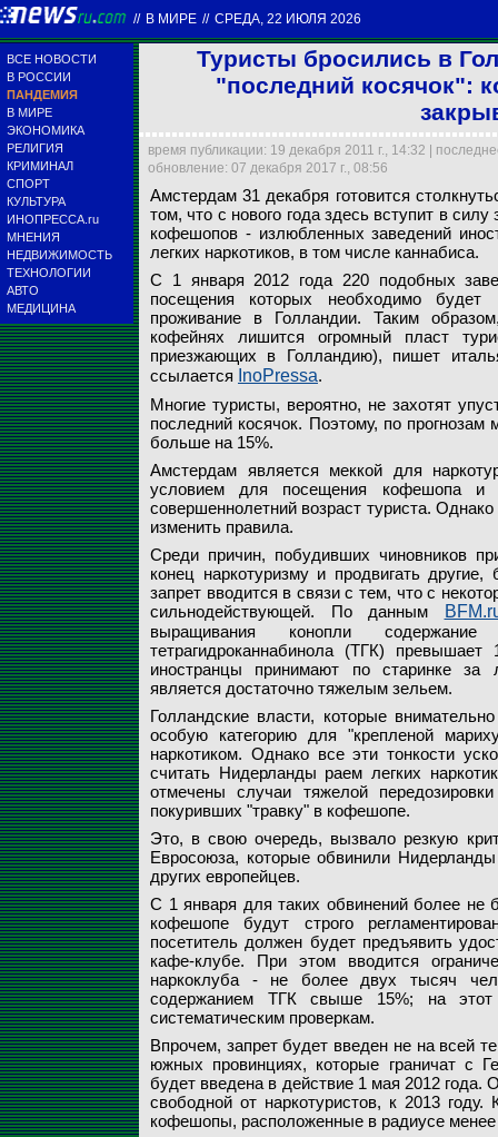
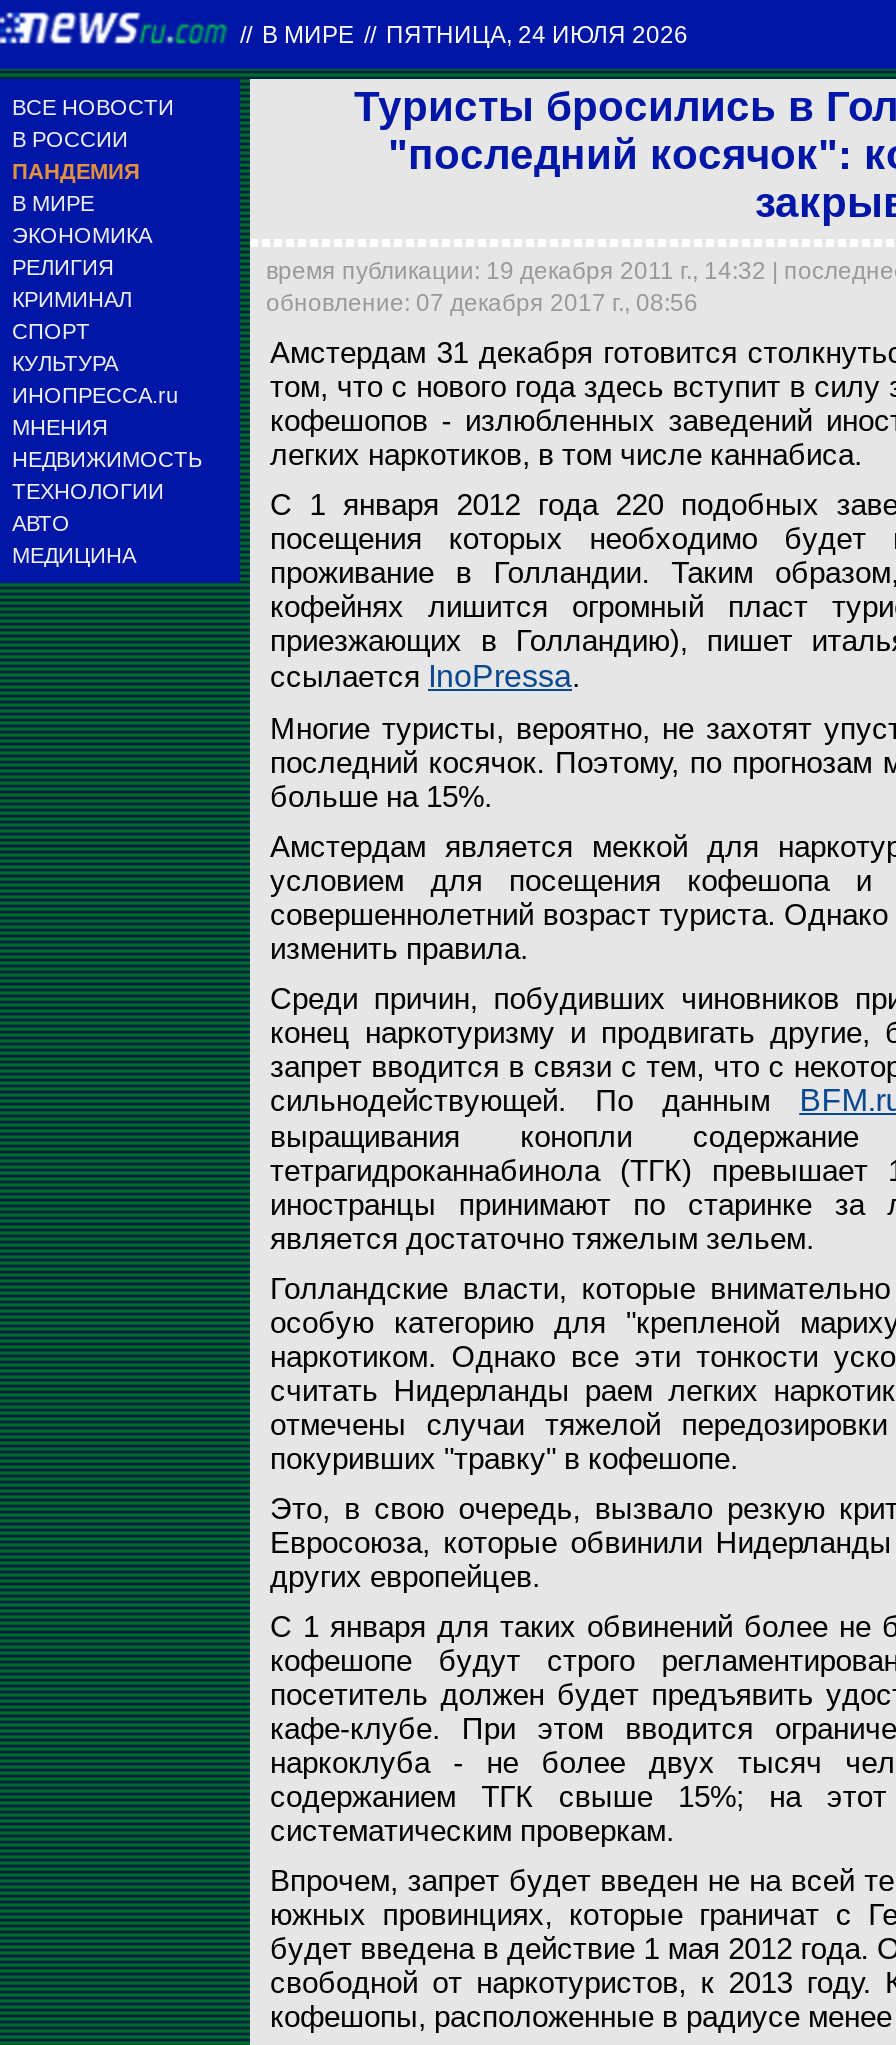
[133,11,361,26] // В МИРЕ // СРЕДА, 22 ИЮЛЯ 2026 -> [240,20,688,48] // В МИРЕ // ПЯТНИЦА, 24 ИЮЛЯ 2026

